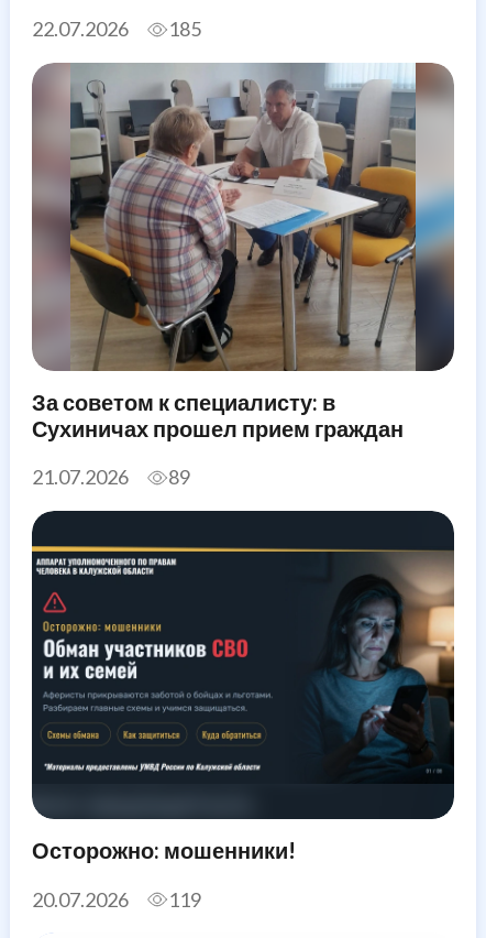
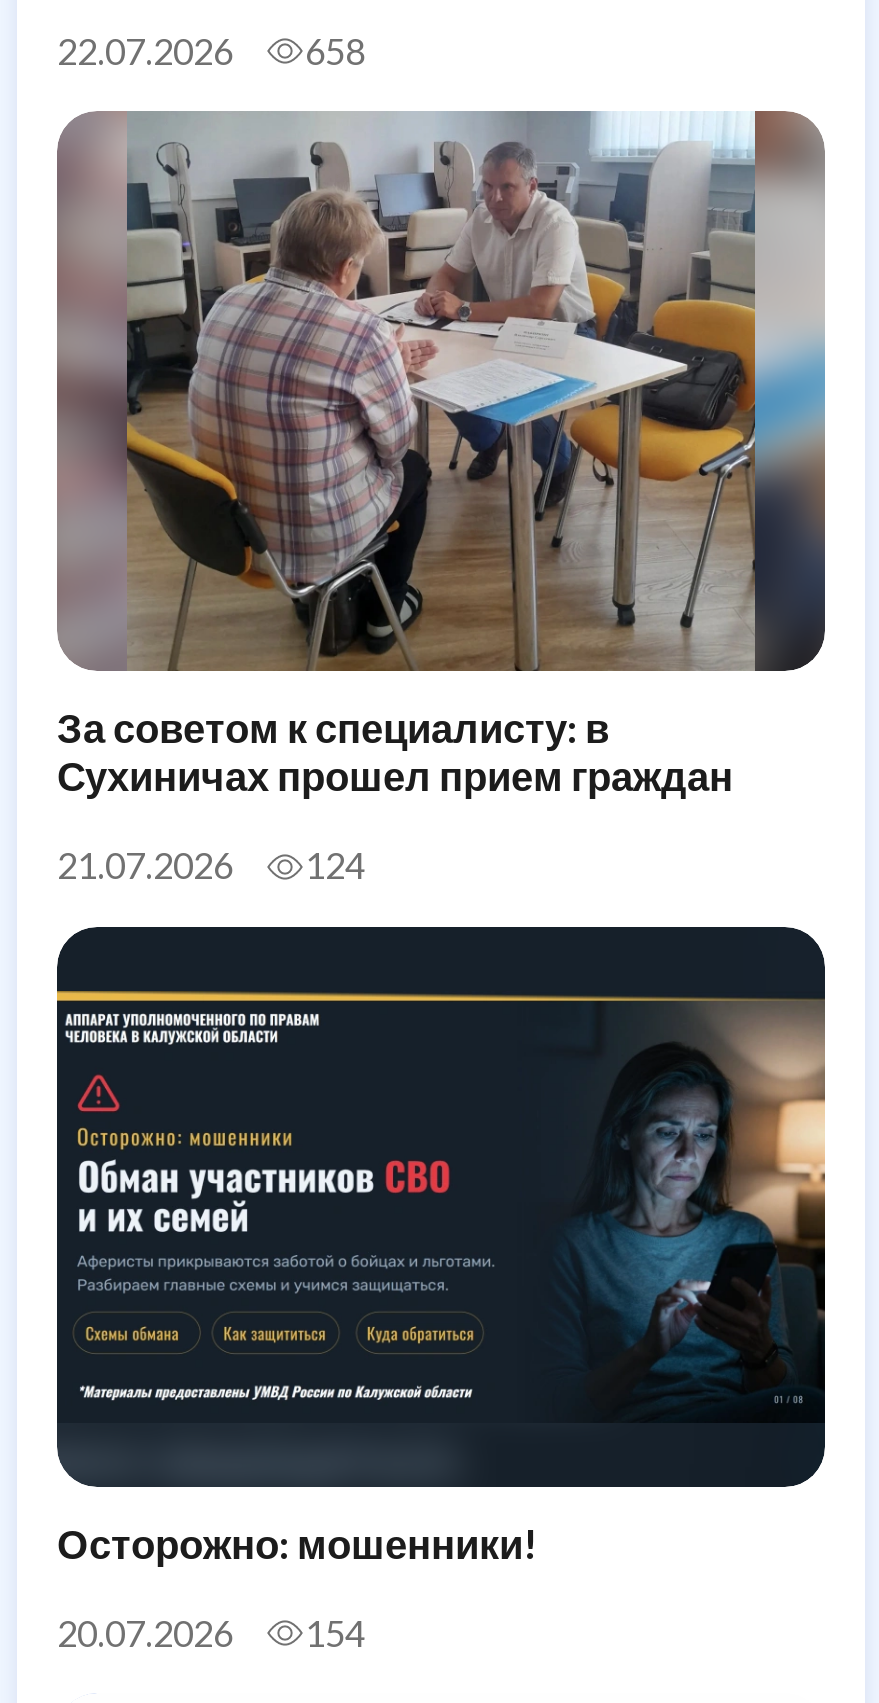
[32,16,201,41] 22.07.2026 185 -> [57,29,365,73] 22.07.2026 658
[32,465,190,489] 21.07.2026 89 -> [57,844,365,888] 21.07.2026 124
[32,887,201,911] 20.07.2026 119 -> [57,1610,365,1654] 20.07.2026 154

